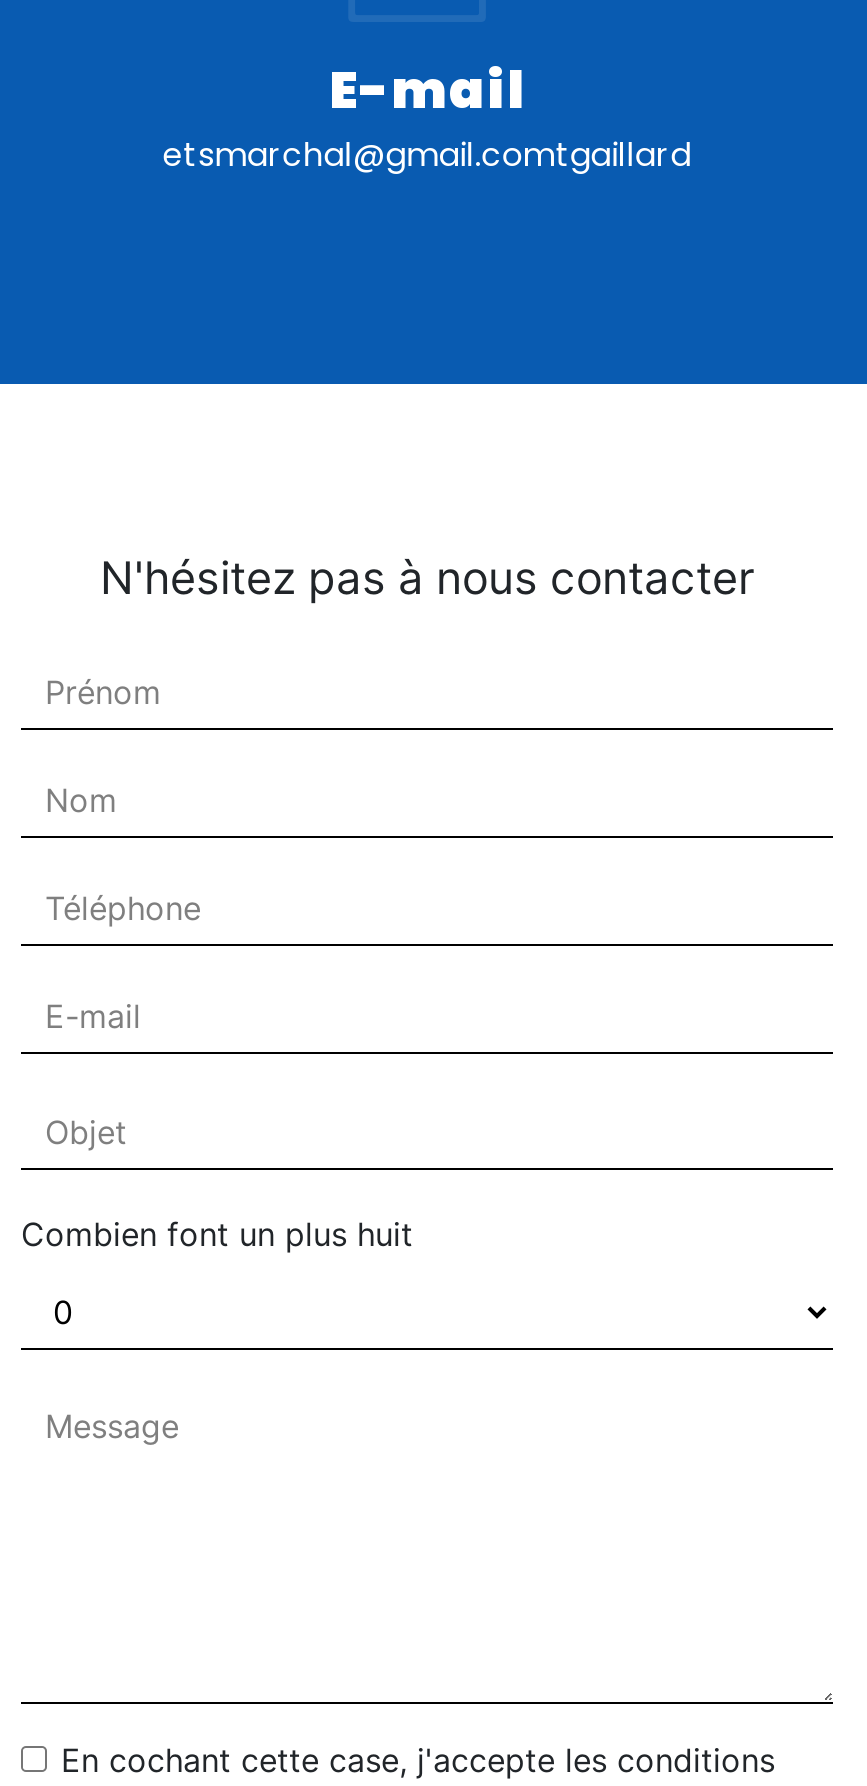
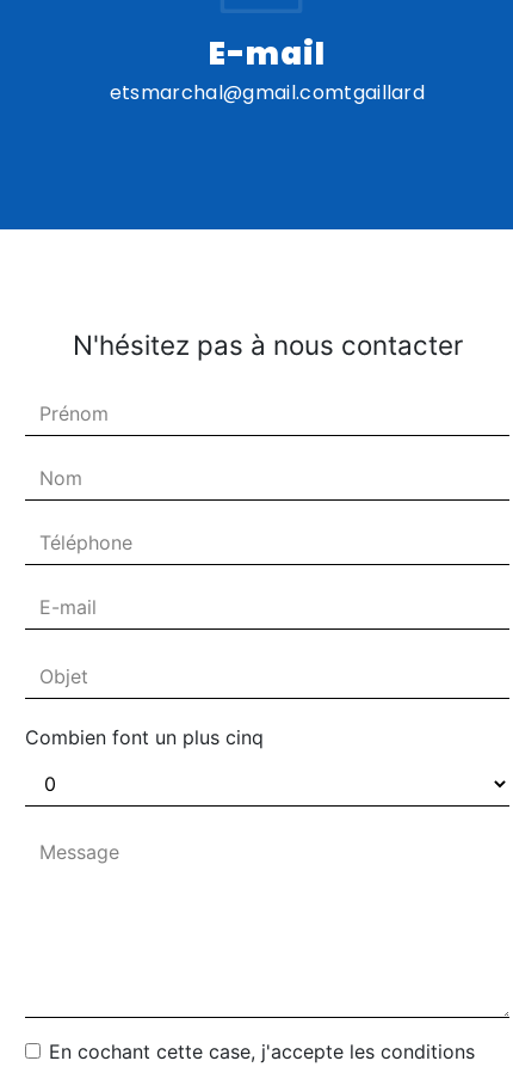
[21,1214,413,1254] Combien font un plus huit -> [25,726,264,749] Combien font un plus cinq

